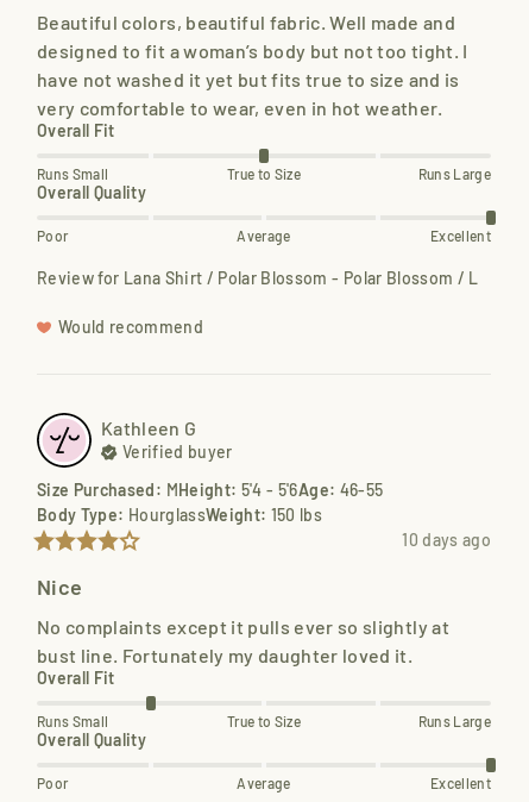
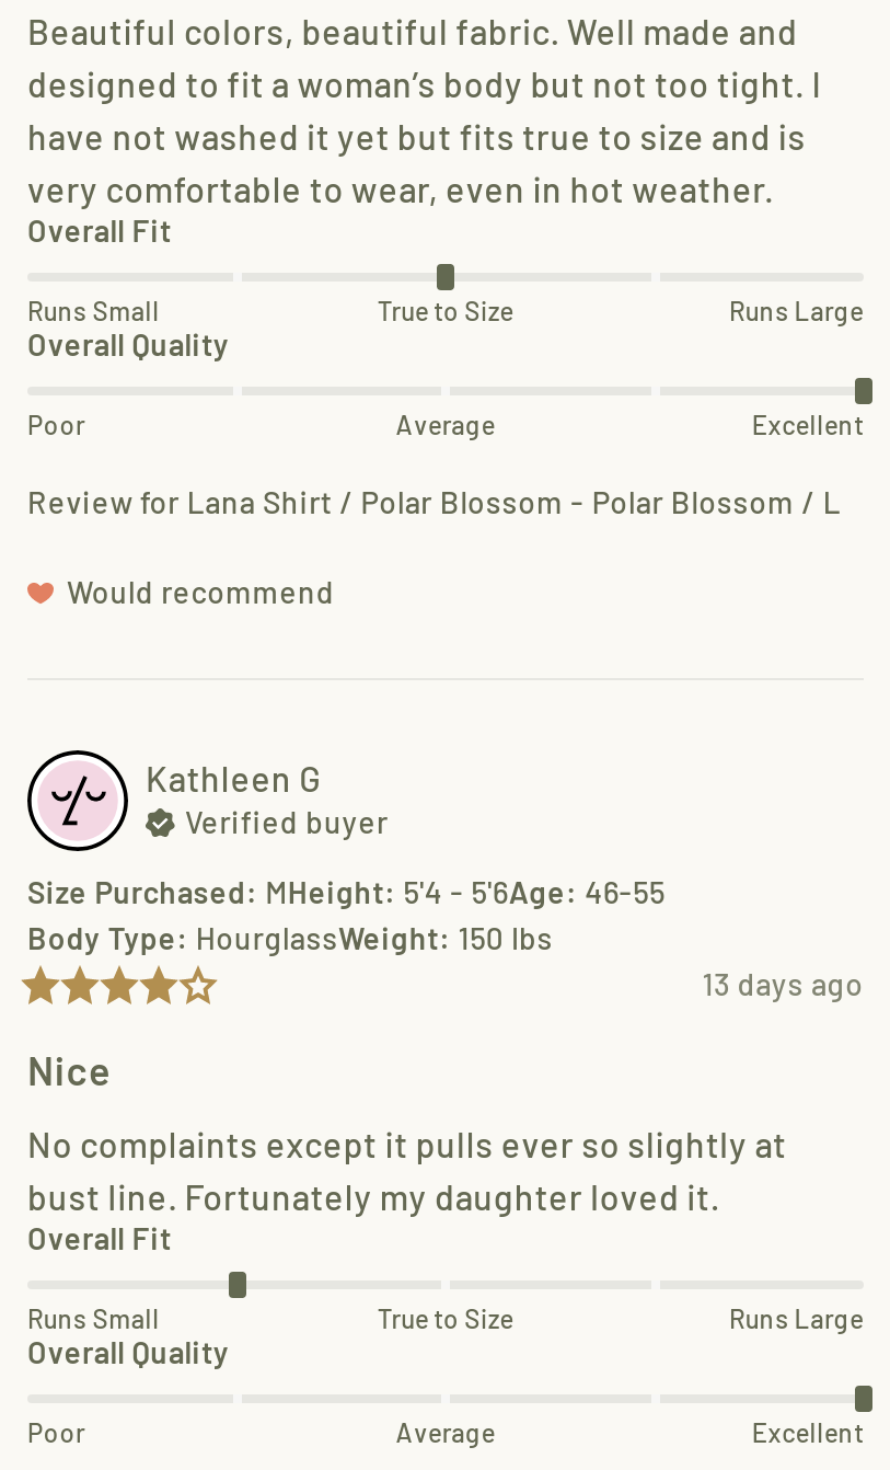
[402,530,491,550] 10 days ago -> [702,966,864,1003] 13 days ago

